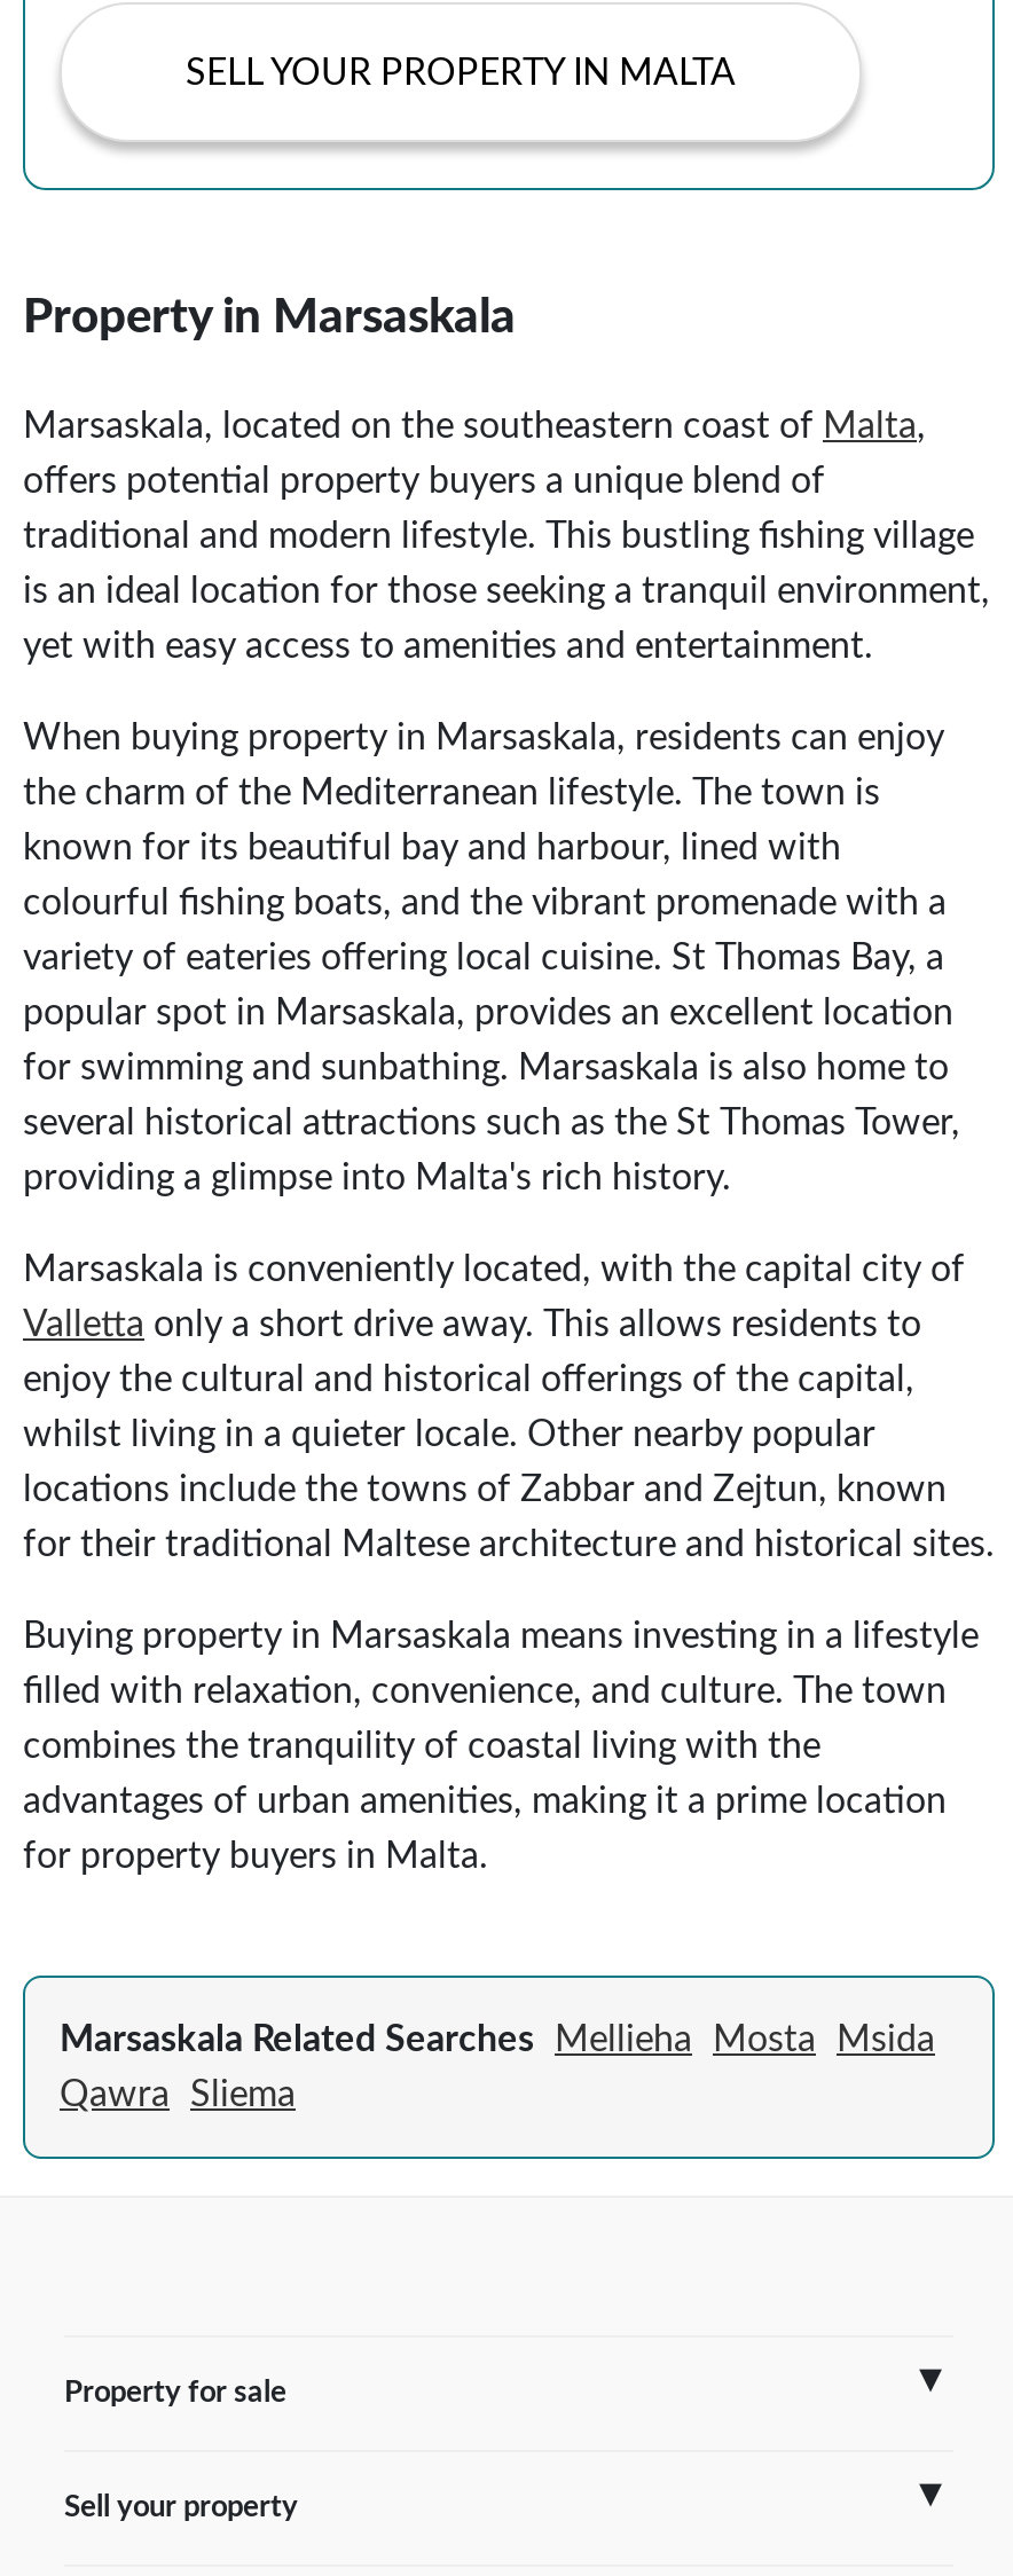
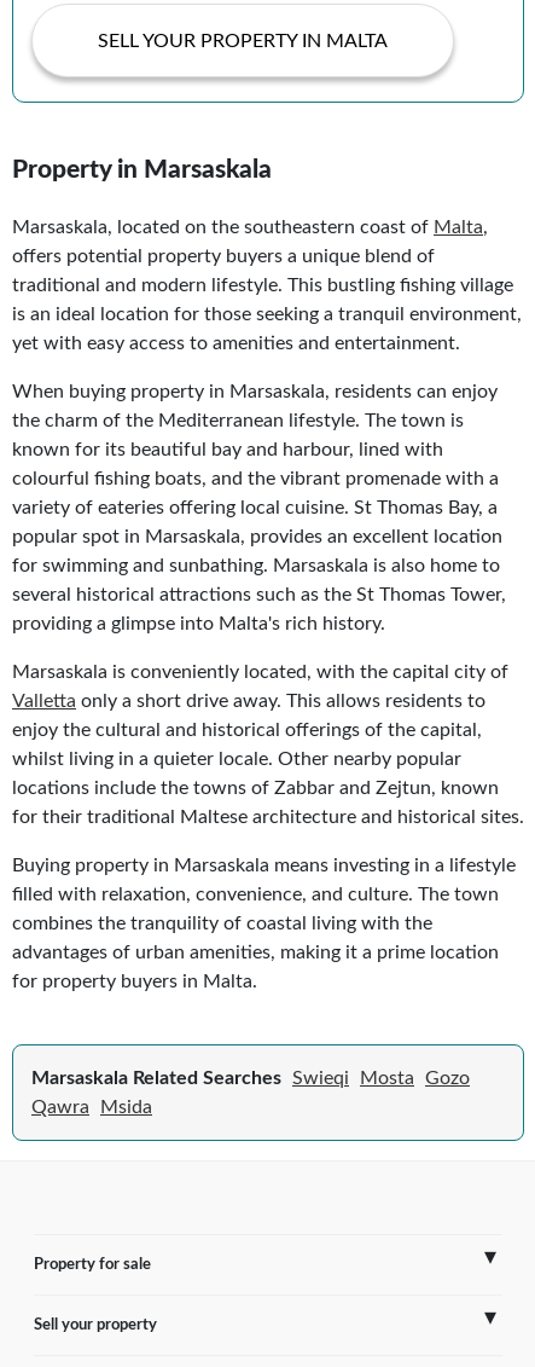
[60,2021,935,2057] Marsaskala Related Searches Mellieha Mosta Msida -> [31,1068,470,1087] Marsaskala Related Searches Swieqi Mosta Gozo
[60,2076,296,2112] Qawra Sliema -> [31,1097,152,1116] Qawra Msida

